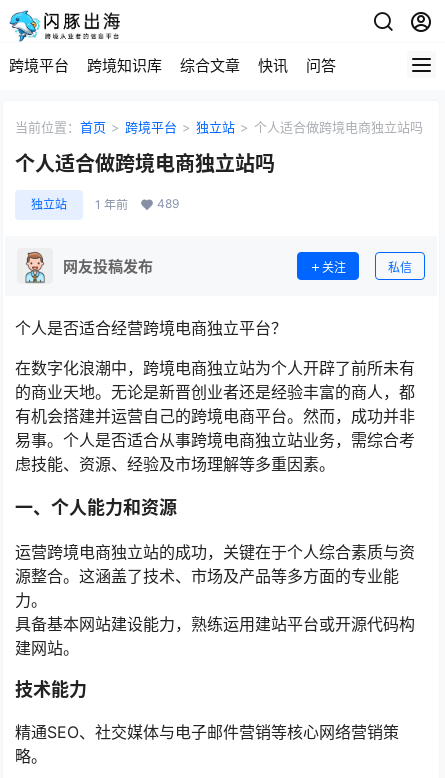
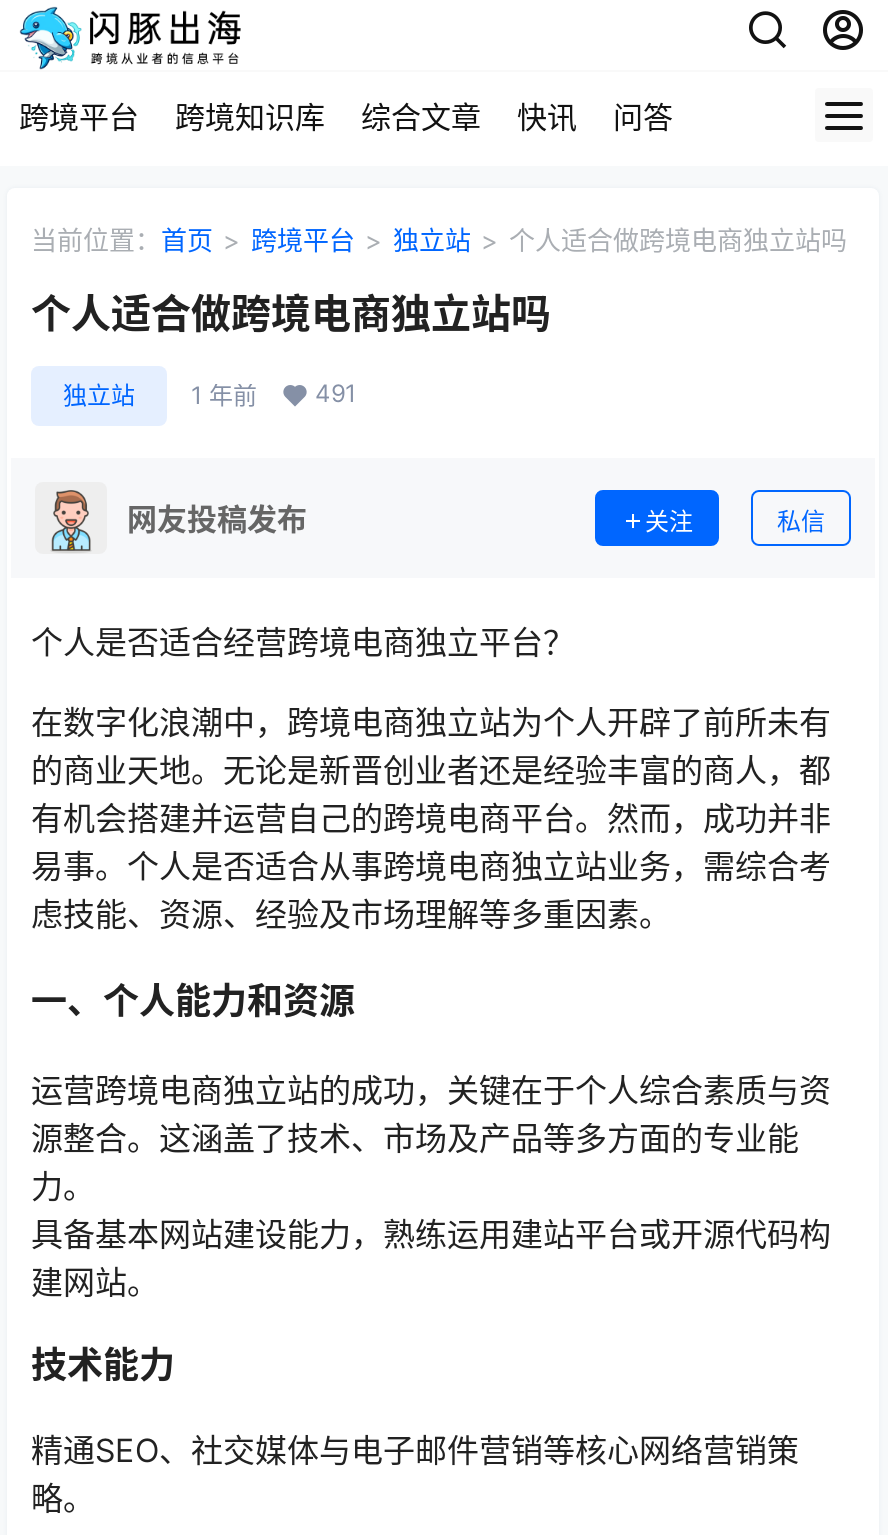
[31,196,179,212] 独立站 1 年前 489 -> [63,378,357,410] 独立站 1 年前 491

